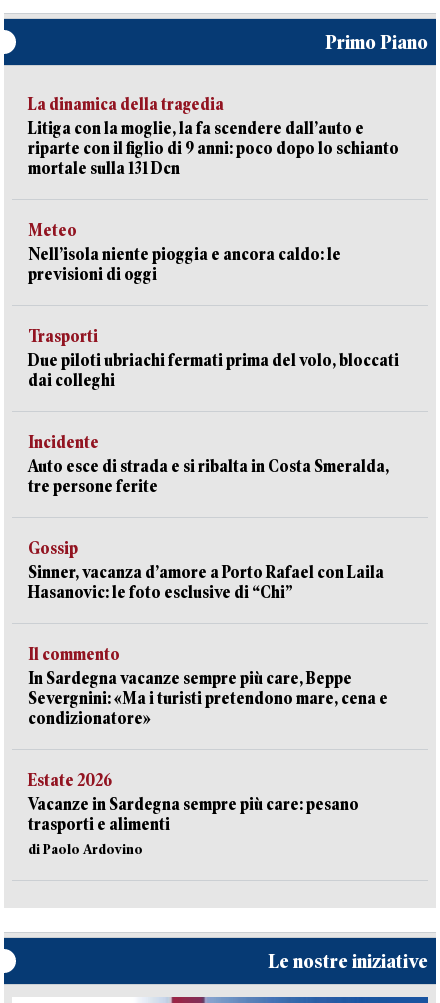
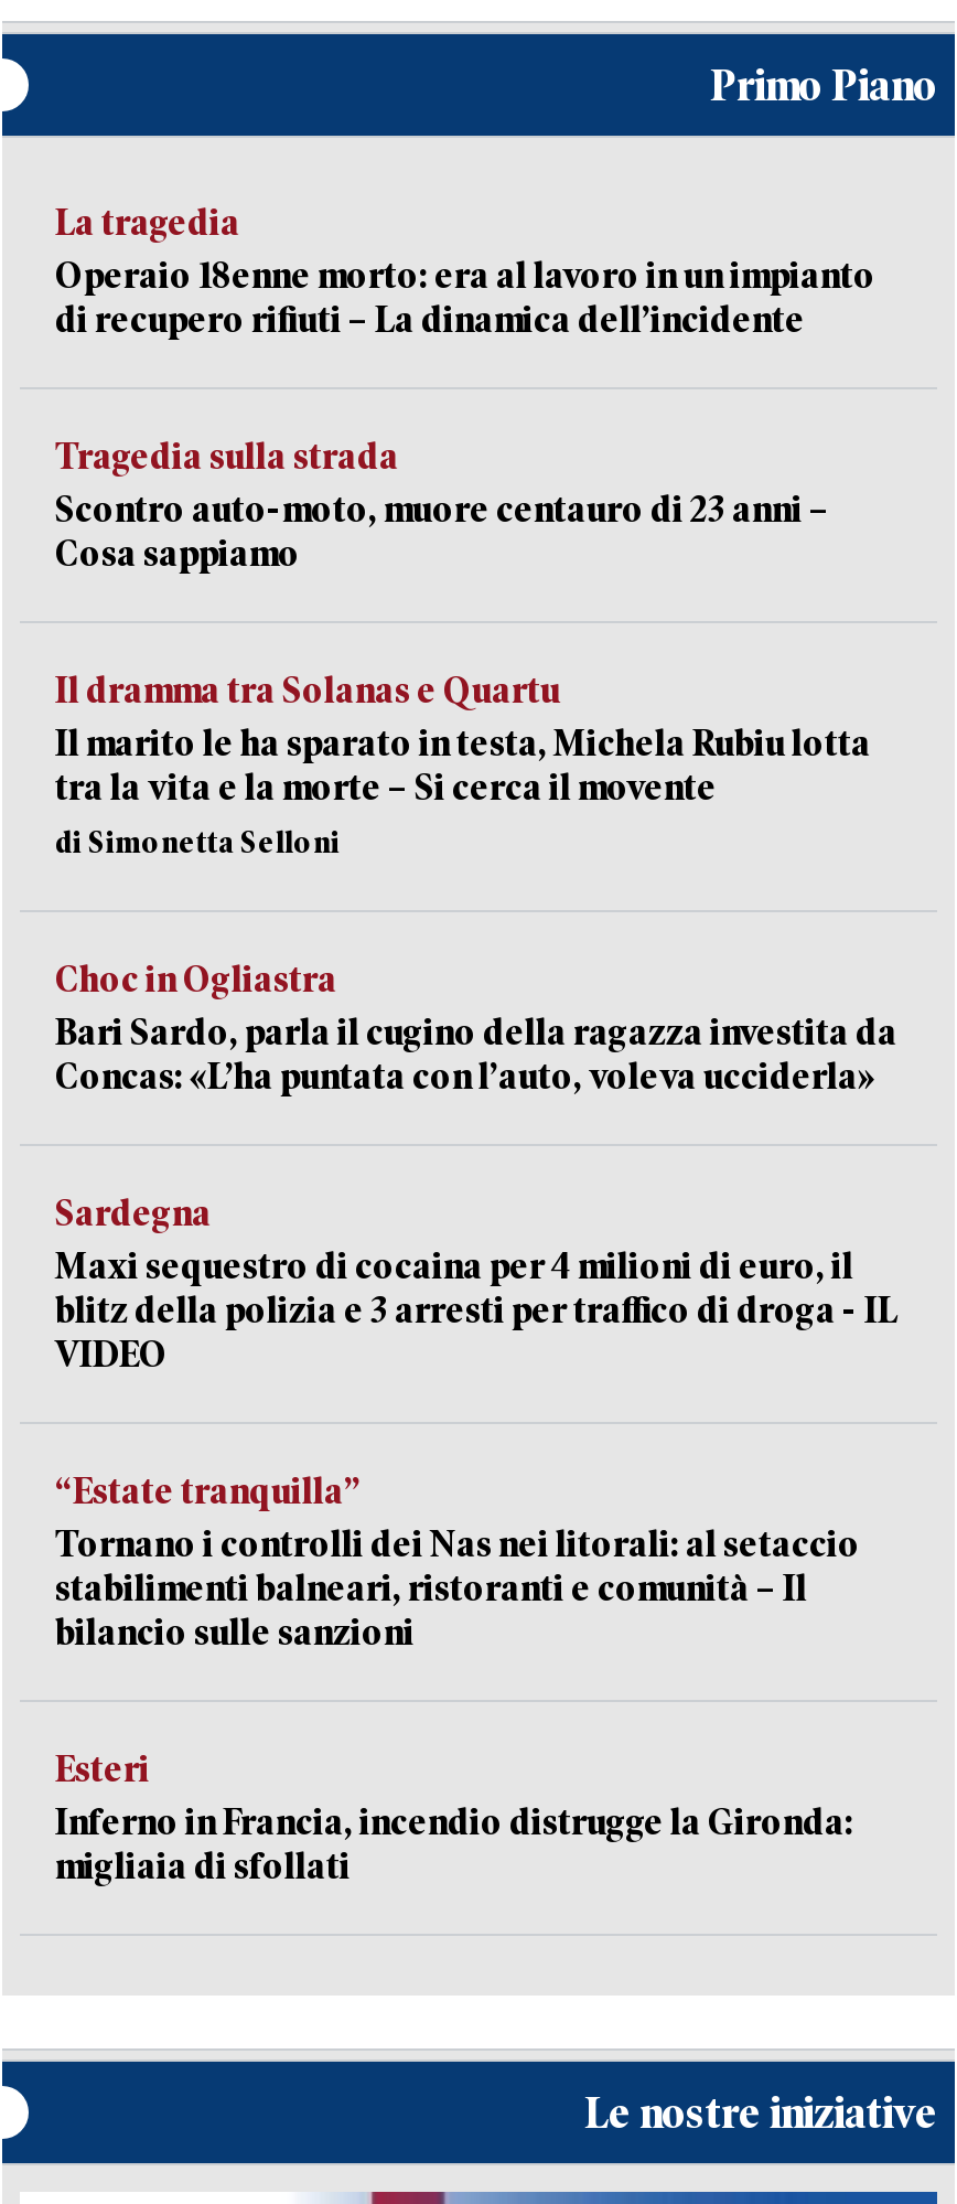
[28,95,399,178] La dinamica della tragedia | Litiga con la moglie, la fa scendere dall’auto e | riparte con il figlio di 9 anni: poco dopo lo schianto | mortale sulla 131 Dcn -> [55,202,875,341] La tragedia | Operaio 18enne morto: era al lavoro in un impianto | di recupero rifiuti – La dinamica dell’incidente
[28,221,341,284] Meteo | Nell’isola niente pioggia e ancora caldo: le | previsioni di oggi -> [55,436,829,575] Tragedia sulla strada | Scontro auto-moto, muore centauro di 23 anni – | Cosa sappiamo
[28,327,399,390] Trasporti | Due piloti ubriachi fermati prima del volo, bloccati | dai colleghi -> [55,670,871,859] Il dramma tra Solanas e Quartu | Il marito le ha sparato in testa, Michela Rubiu lotta | tra la vita e la morte – Si cerca il movente | di Simonetta Selloni
[28,433,389,496] Incidente | Auto esce di strada e si ribalta in Costa Smeralda, | tre persone ferite -> [55,959,897,1098] Choc in Ogliastra | Bari Sardo, parla il cugino della ragazza investita da | Concas: «L’ha puntata con l’auto, voleva ucciderla»
[28,539,384,602] Gossip | Sinner, vacanza d’amore a Porto Rafael con Laila | Hasanovic: le foto esclusive di “Chi” -> [55,1192,897,1376] Sardegna | Maxi sequestro di cocaina per 4 milioni di euro, il | blitz della polizia e 3 arresti per traffico di droga - IL | VIDEO
[28,645,388,728] Il commento | In Sardegna vacanze sempre più care, Beppe | Severgnini: «Ma i turisti pretendono mare, cena e | condizionatore» -> [55,1470,860,1654] “Estate tranquilla” | Tornano i controlli dei Nas nei litorali: al setaccio | stabilimenti balneari, ristoranti e comunità – Il | bilancio sulle sanzioni
[28,771,359,857] Estate 2026 | Vacanze in Sardegna sempre più care: pesano | trasporti e alimenti | di Paolo Ardovino -> [55,1748,853,1887] Esteri | Inferno in Francia, incendio distrugge la Gironda: | migliaia di sfollati

